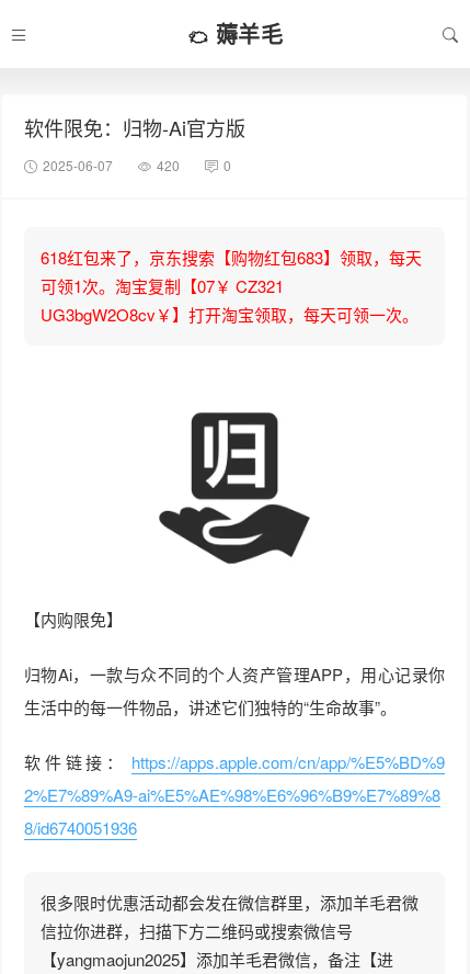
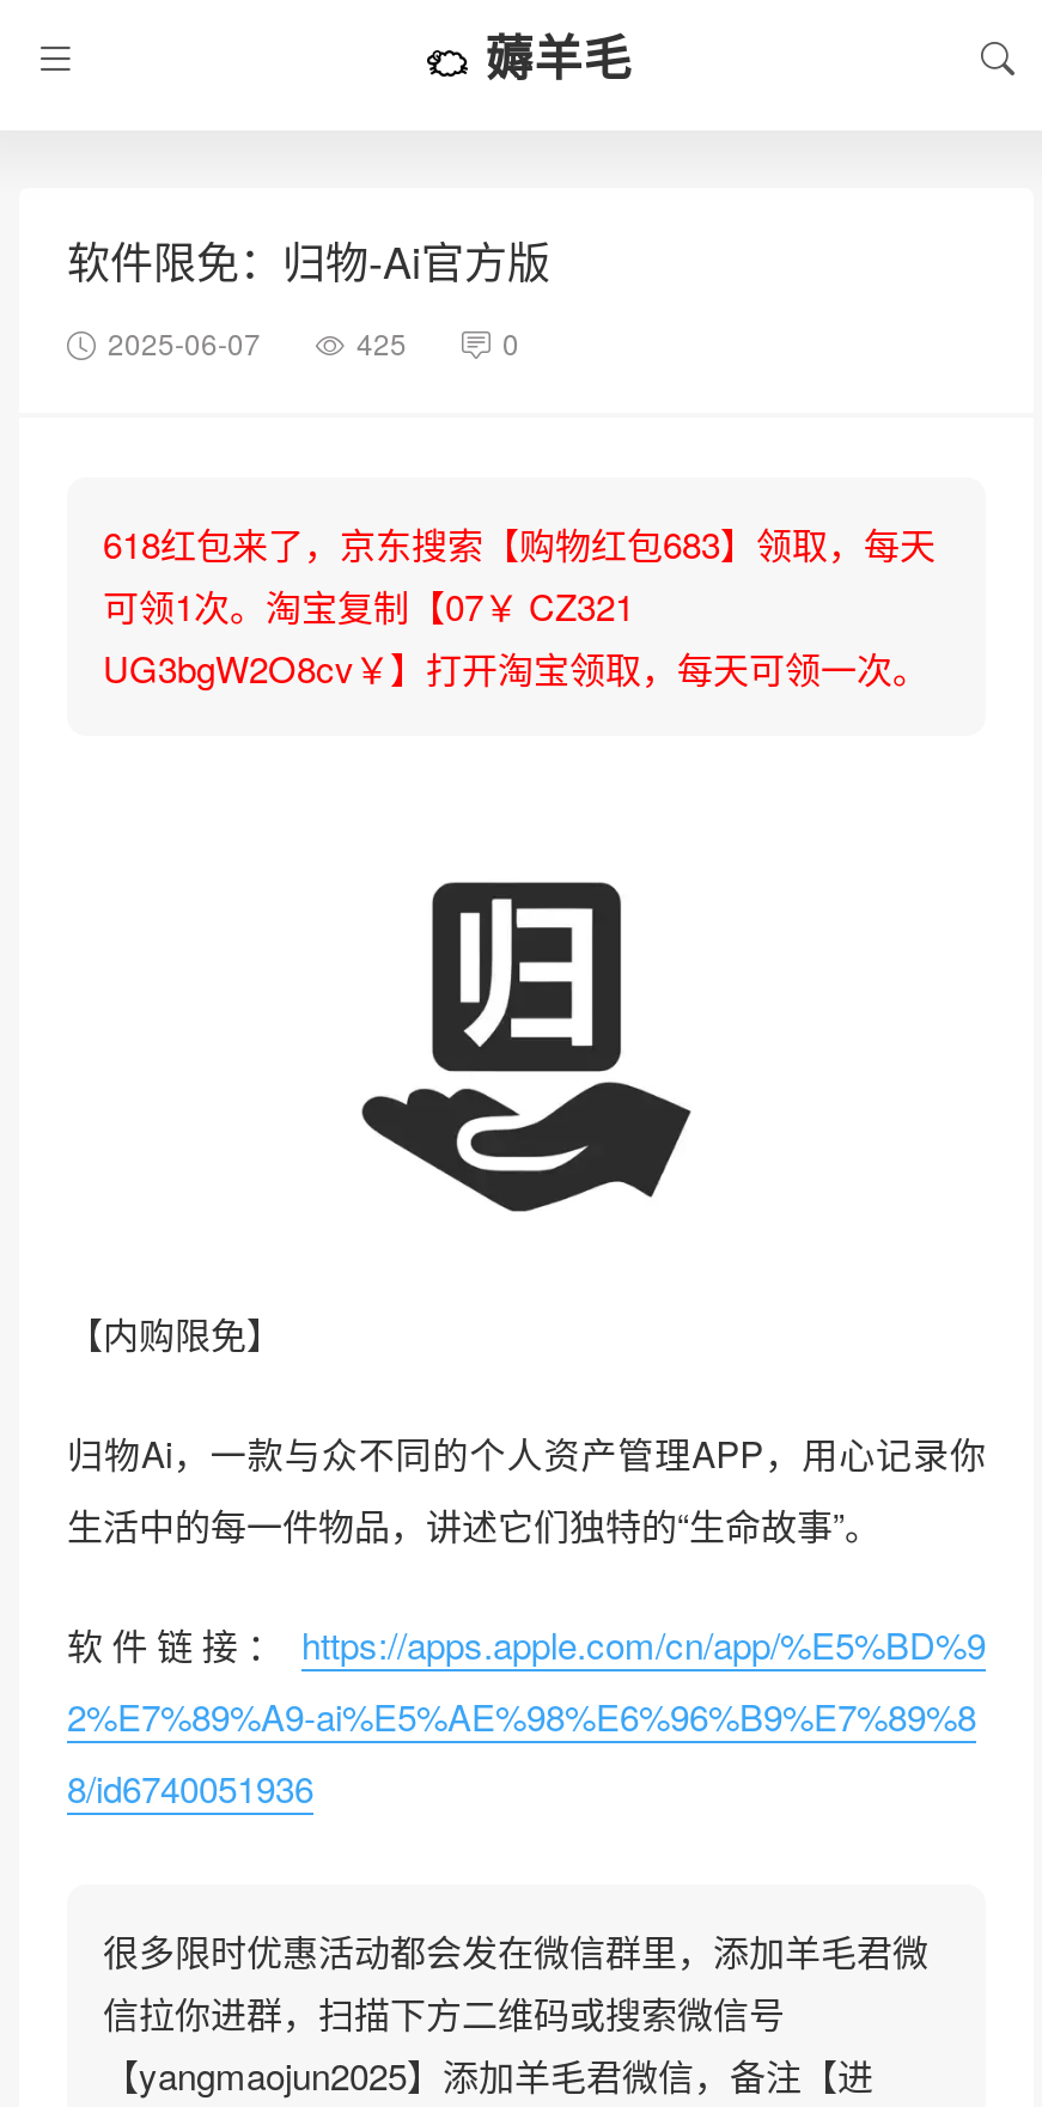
[157,156,180,174] 420 -> [357,322,407,363] 425

